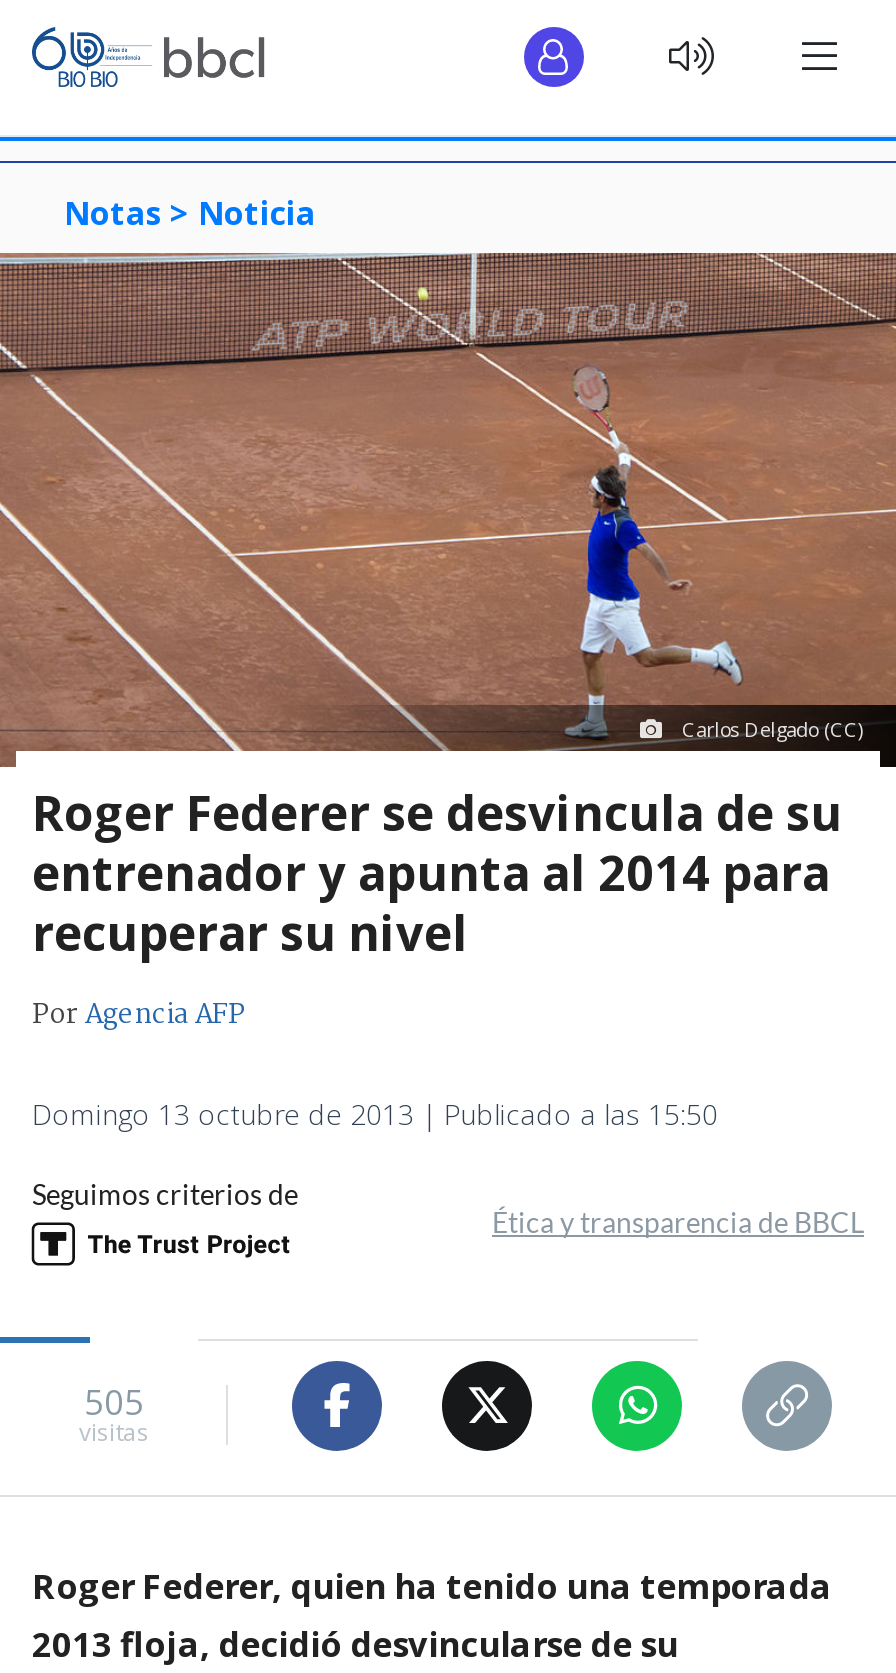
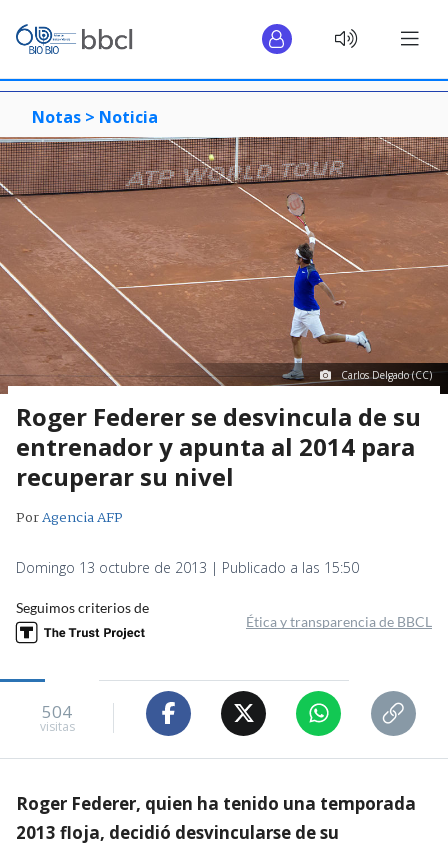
[84,1380,144,1426] 505 -> [42,700,72,723] 504

